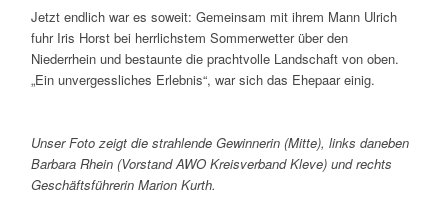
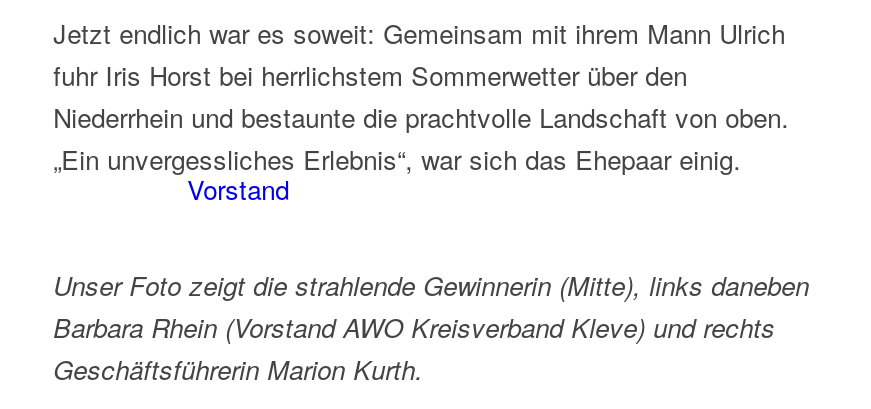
none -> [187,170,289,208] Vorstand

